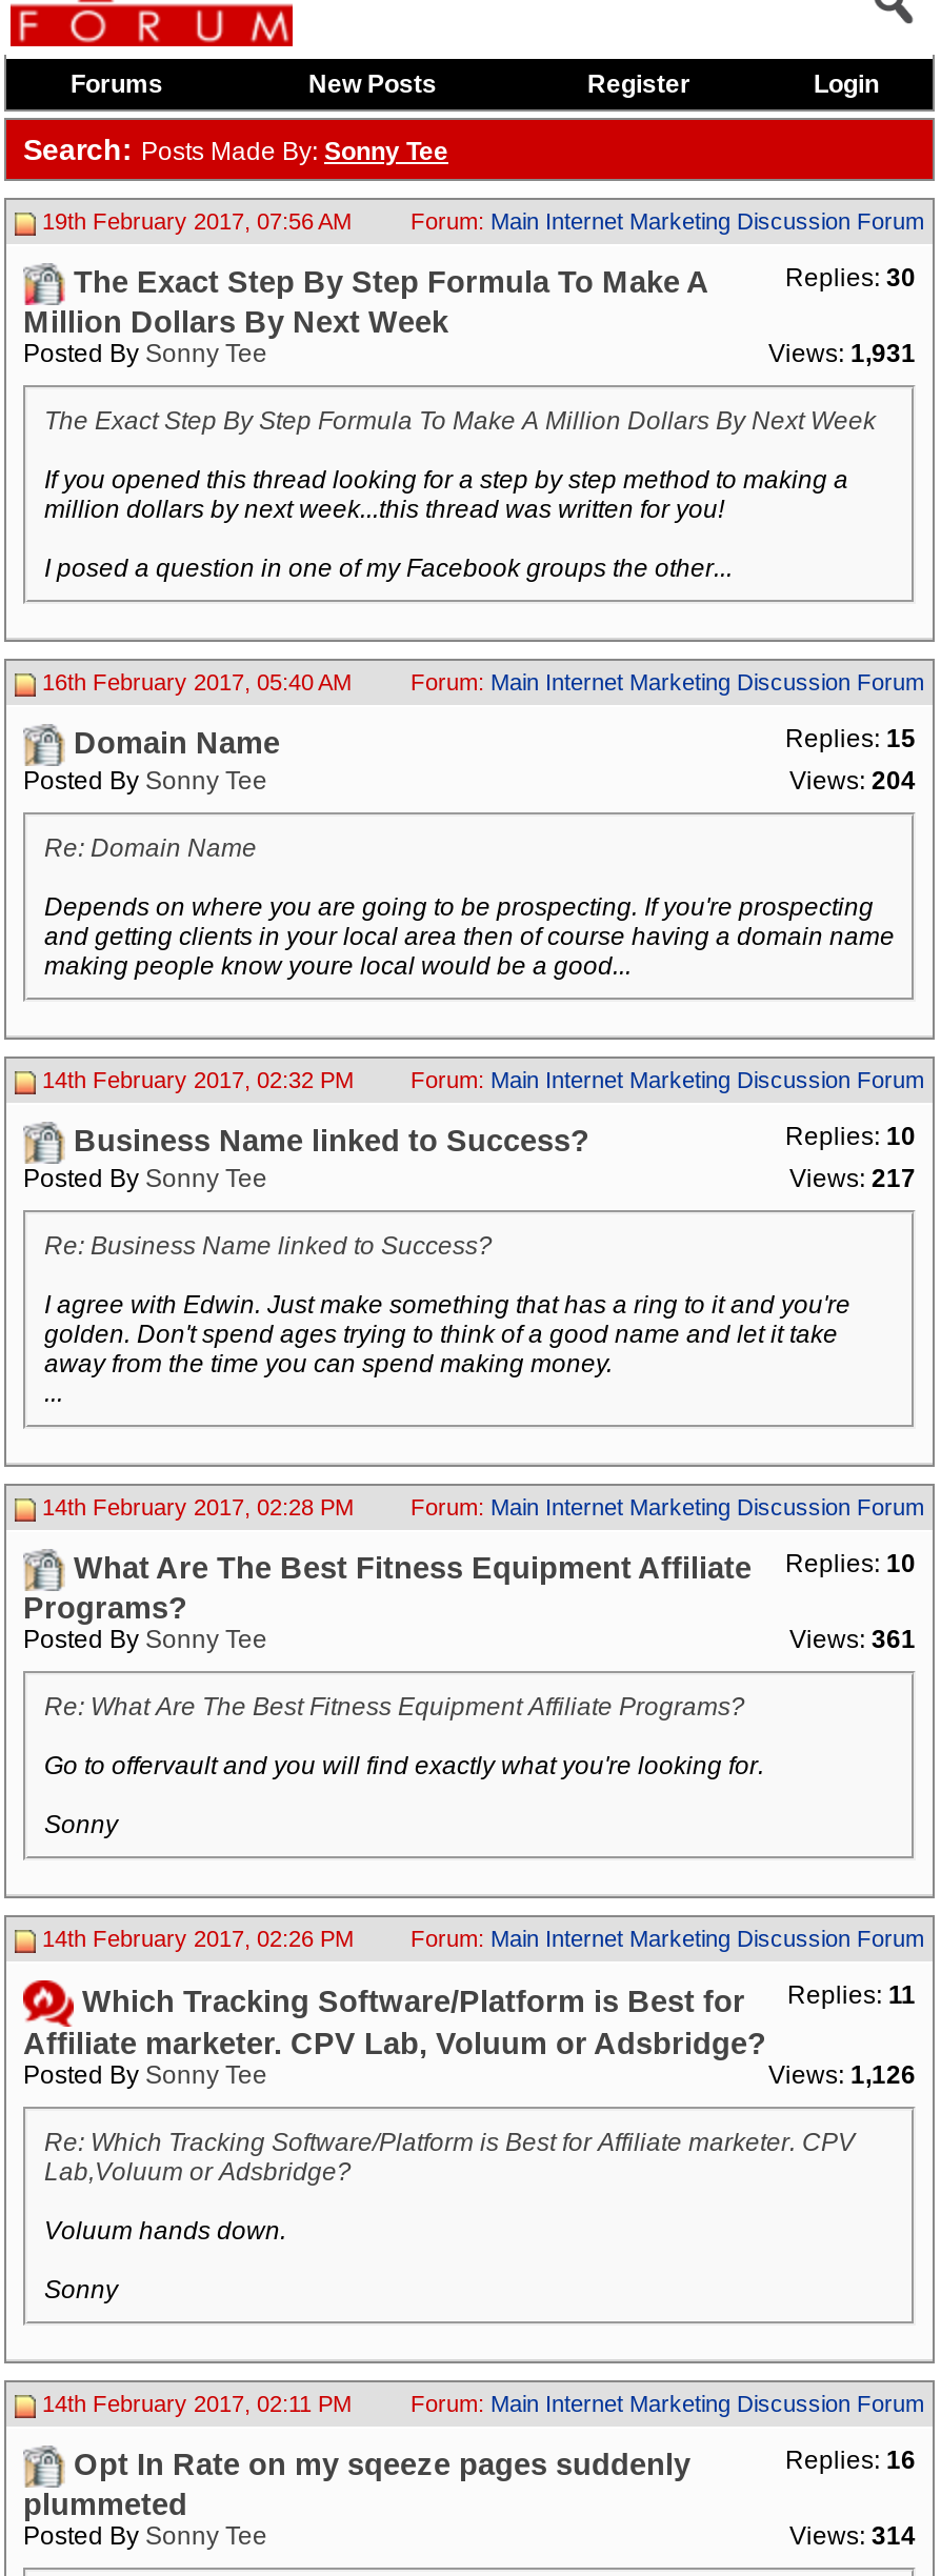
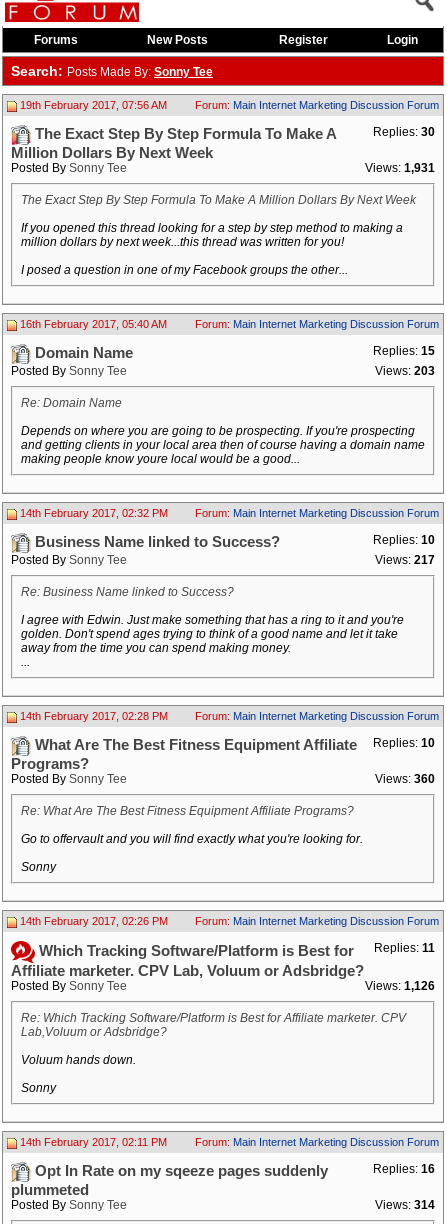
[789,766,916,796] Views: 204 -> [375,364,435,378] Views: 203
[789,1625,916,1654] Views: 361 -> [375,772,435,786] Views: 360

